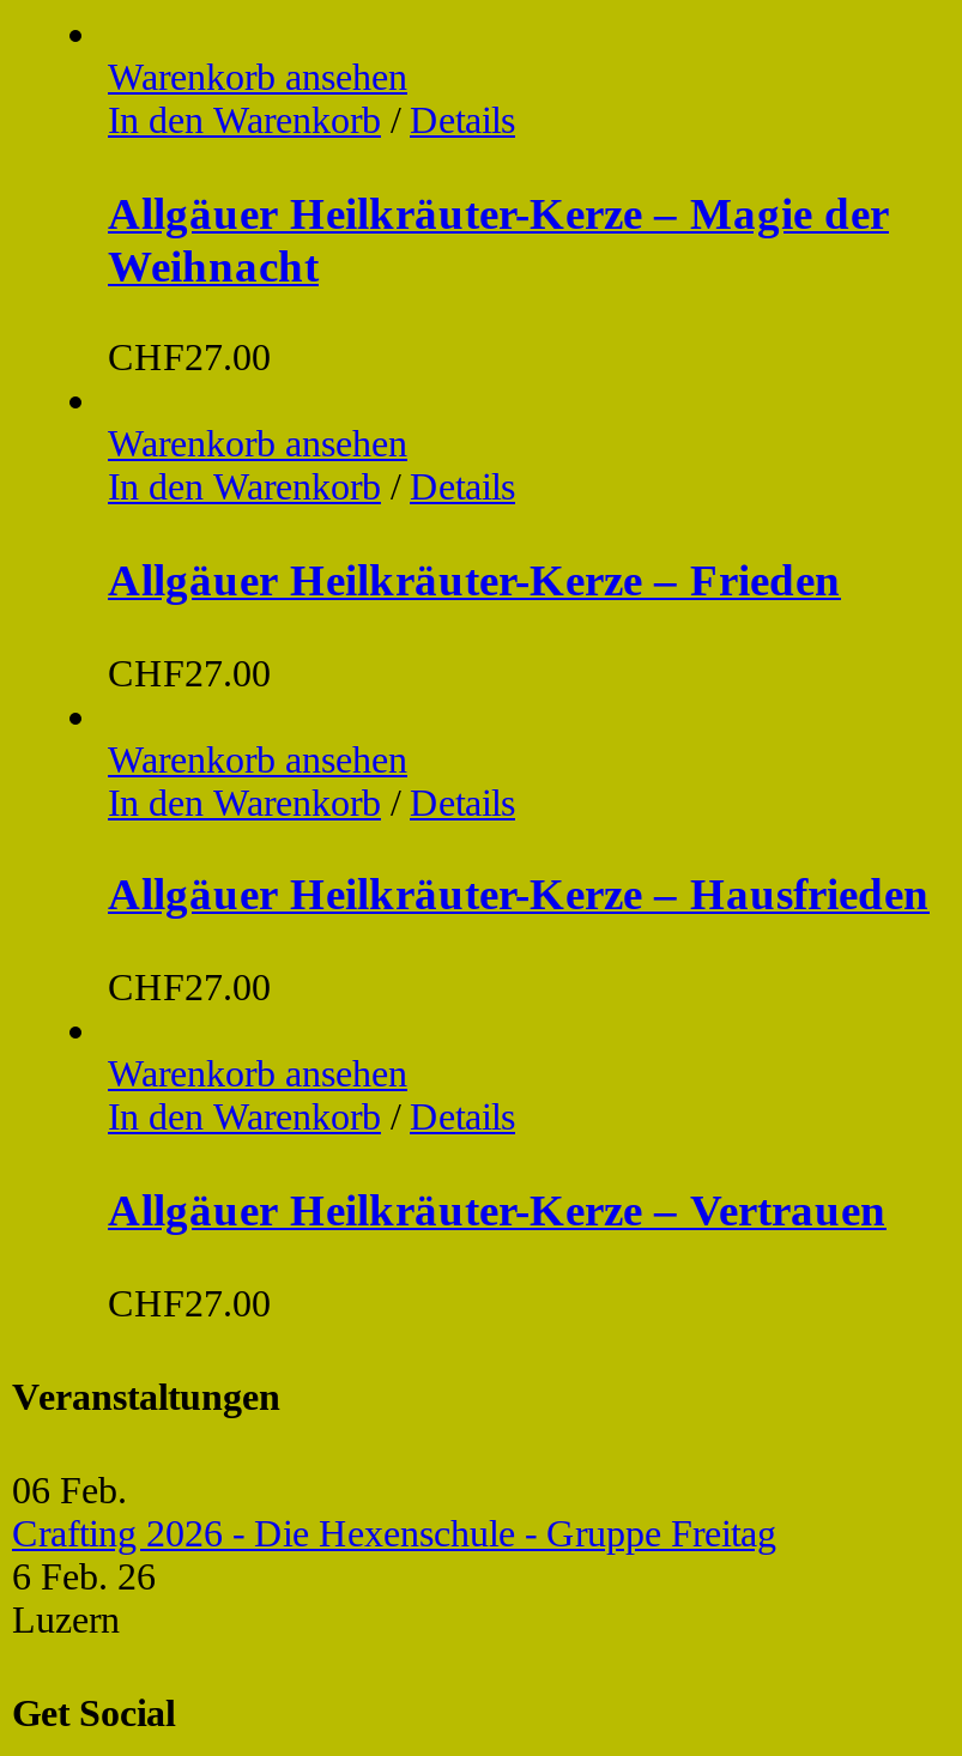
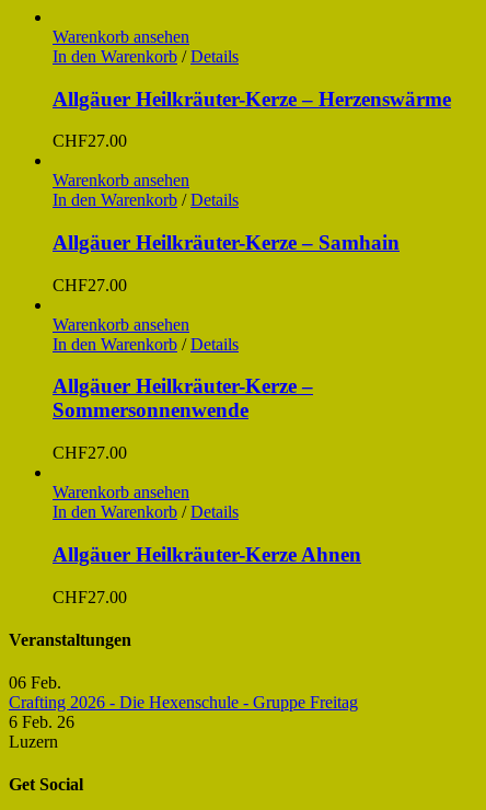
[108,187,889,290] Allgäuer Heilkräuter-Kerze – Magie der | Weihnacht -> [53,87,451,110] Allgäuer Heilkräuter-Kerze – Herzenswärme
moved [108,337,515,507] -> [53,132,239,209]: CHF27.00 | Warenkorb ansehen | In den Warenkorb / Details
[108,555,841,605] Allgäuer Heilkräuter-Kerze – Frieden -> [53,231,400,254] Allgäuer Heilkräuter-Kerze – Samhain
moved [108,652,515,822] -> [53,276,239,353]: CHF27.00 | Warenkorb ansehen | In den Warenkorb / Details
[108,870,930,920] Allgäuer Heilkräuter-Kerze – Hausfrieden -> [53,375,313,422] Allgäuer Heilkräuter-Kerze – | Sommersonnenwende
[108,1184,887,1235] Allgäuer Heilkräuter-Kerze – Vertrauen -> [53,543,361,566] Allgäuer Heilkräuter-Kerze Ahnen

